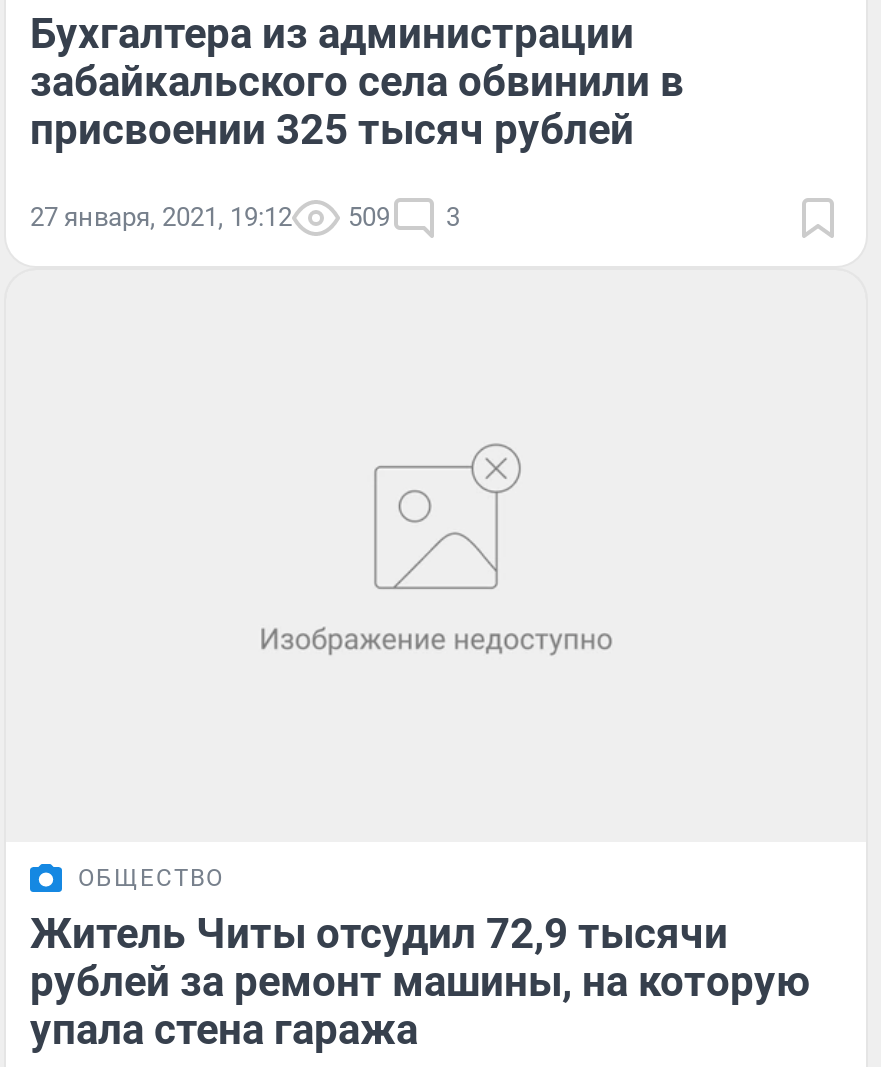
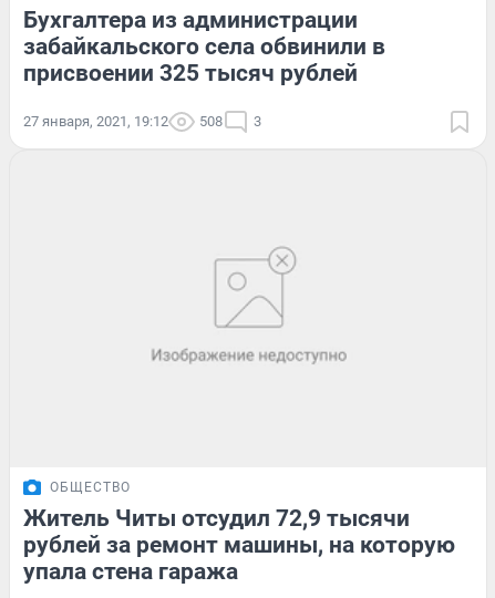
[30,201,460,231] 27 января, 2021, 19:12 509 3 -> [23,113,261,129] 27 января, 2021, 19:12 508 3

